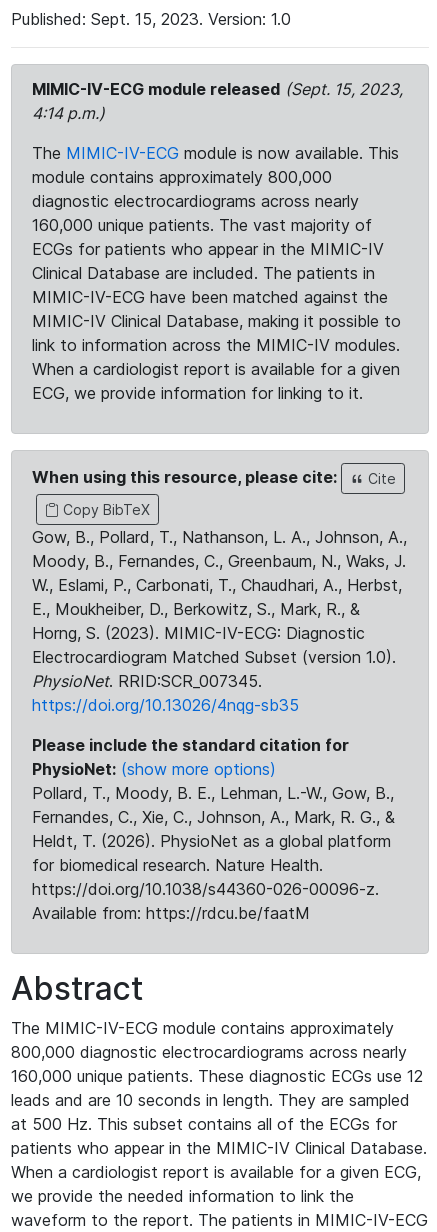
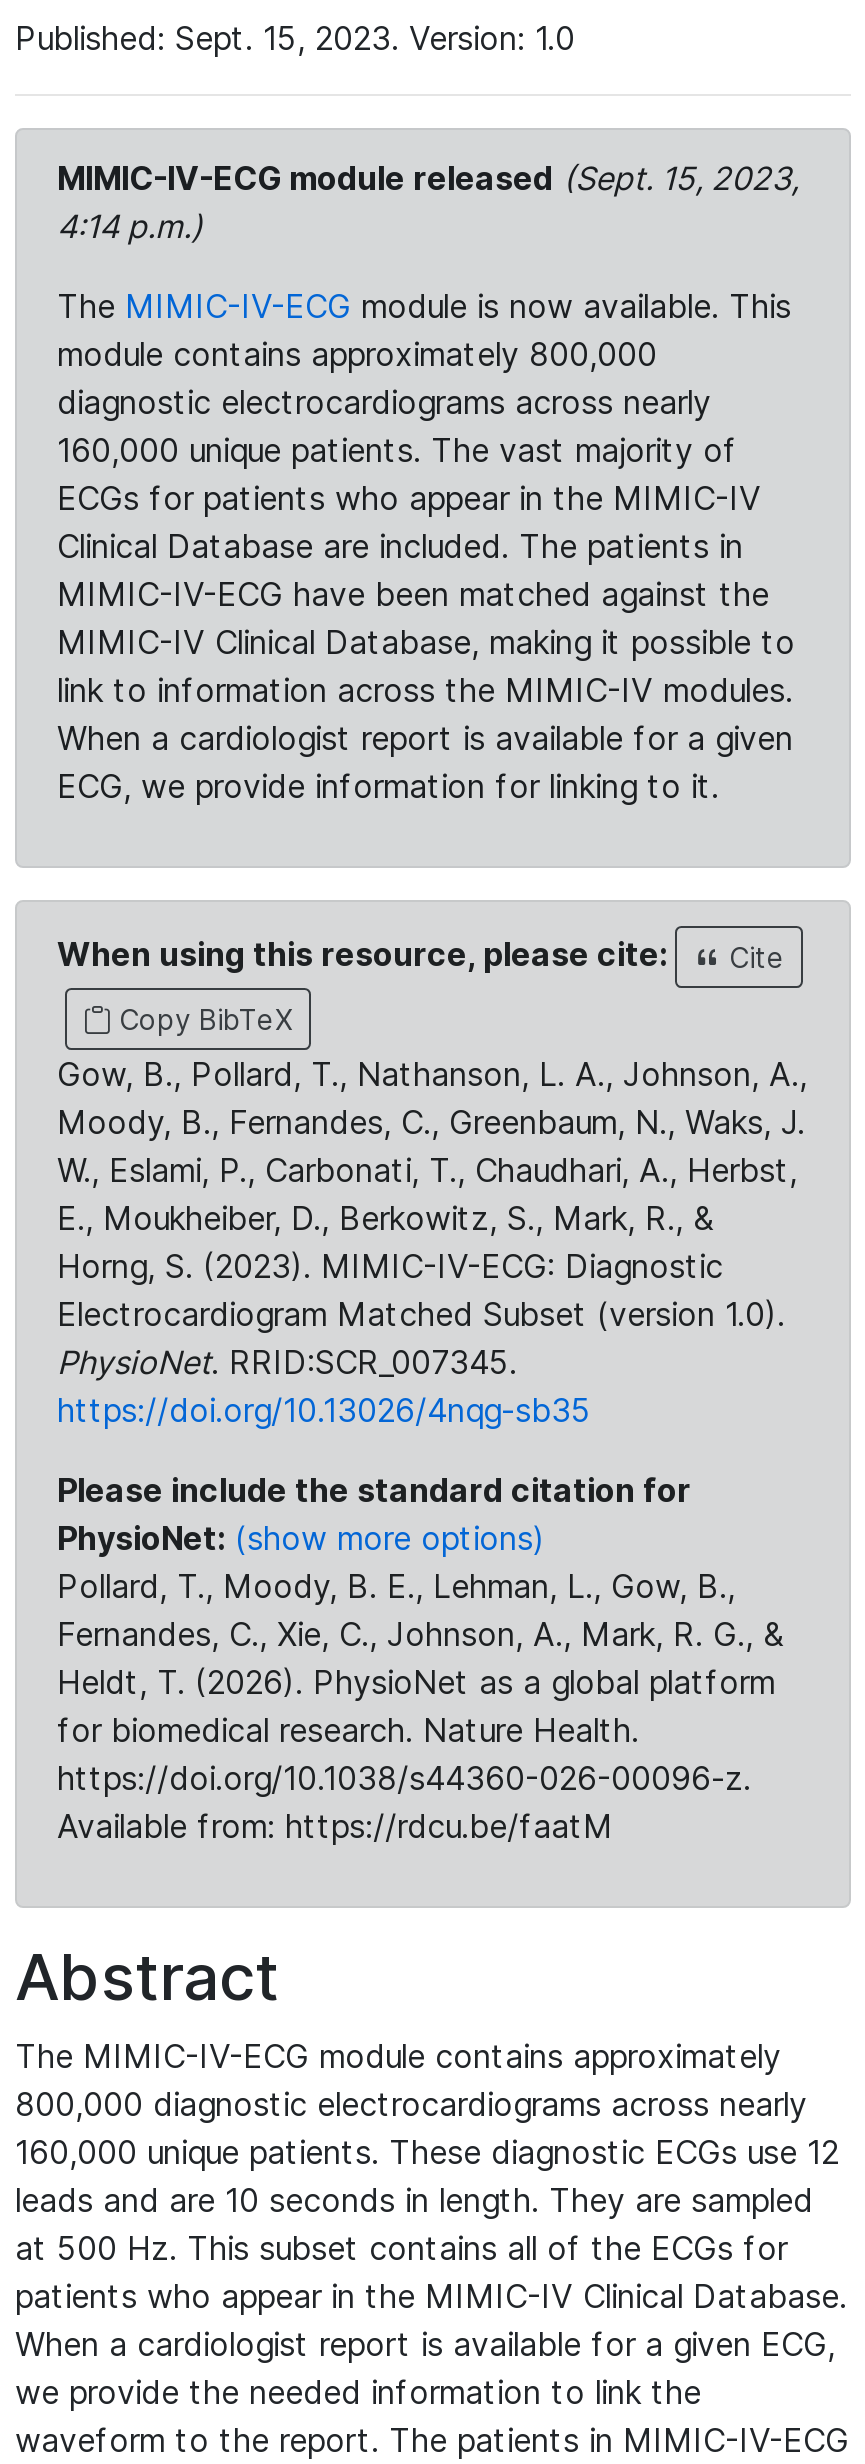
[32,783,394,803] Pollard, T., Moody, B. E., Lehman, L.-W., Gow, B., -> [57,1566,735,1606] Pollard, T., Moody, B. E., Lehman, L., Gow, B.,

